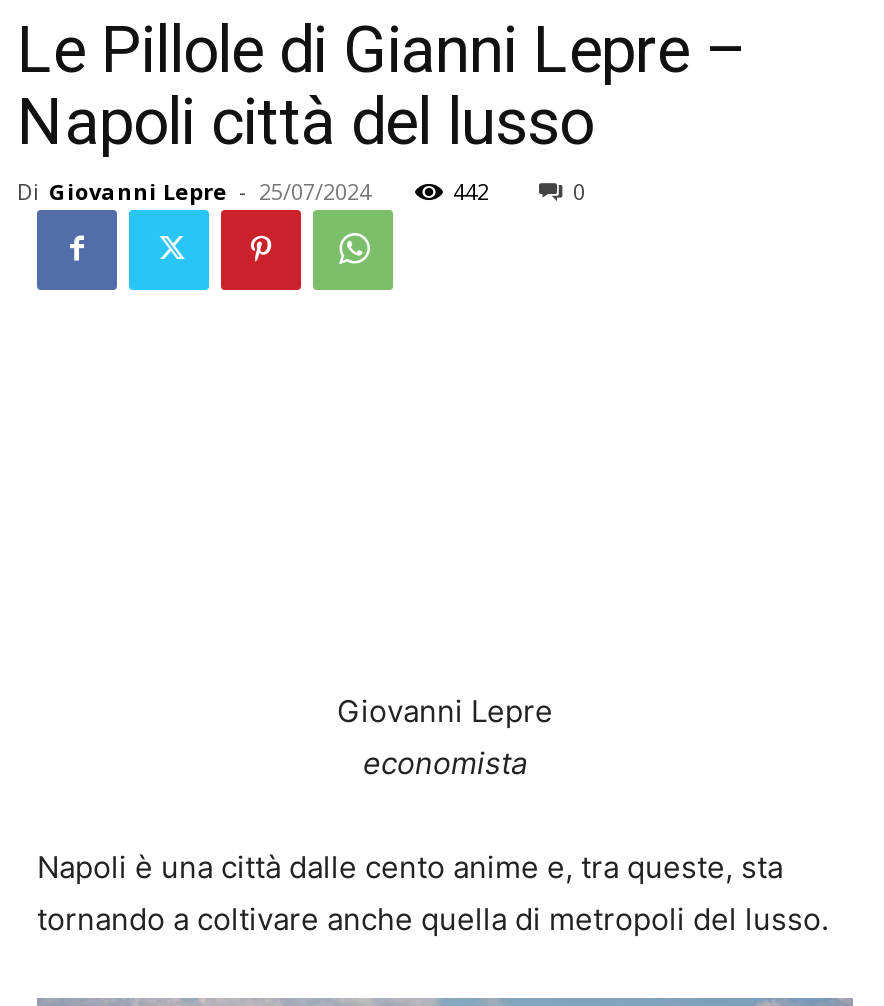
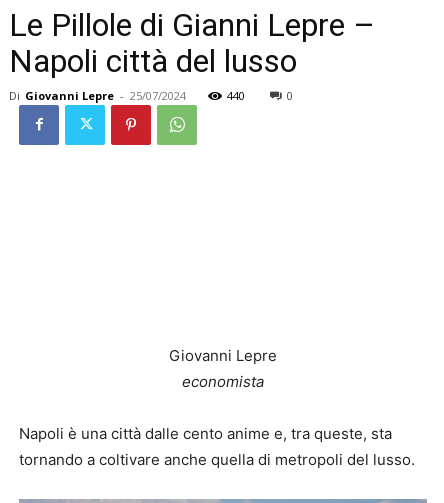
[453,175,489,205] 442 -> [227,88,245,103] 440

